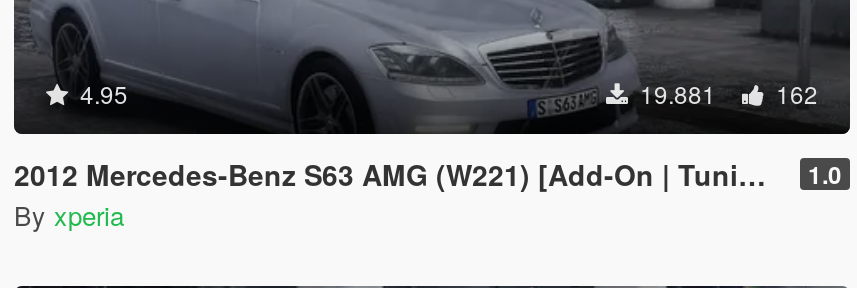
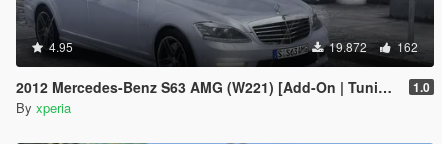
[634,76,818,110] 19.881 162 -> [326,38,418,55] 19.872 162

